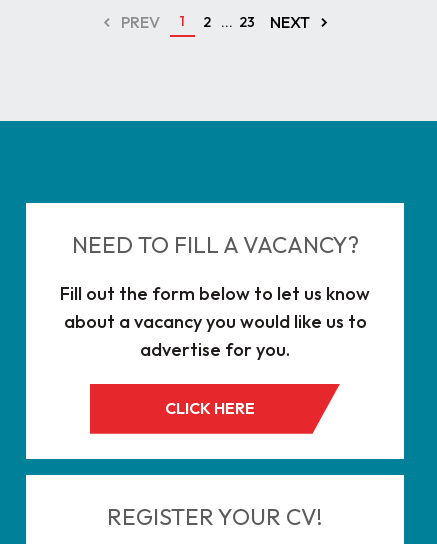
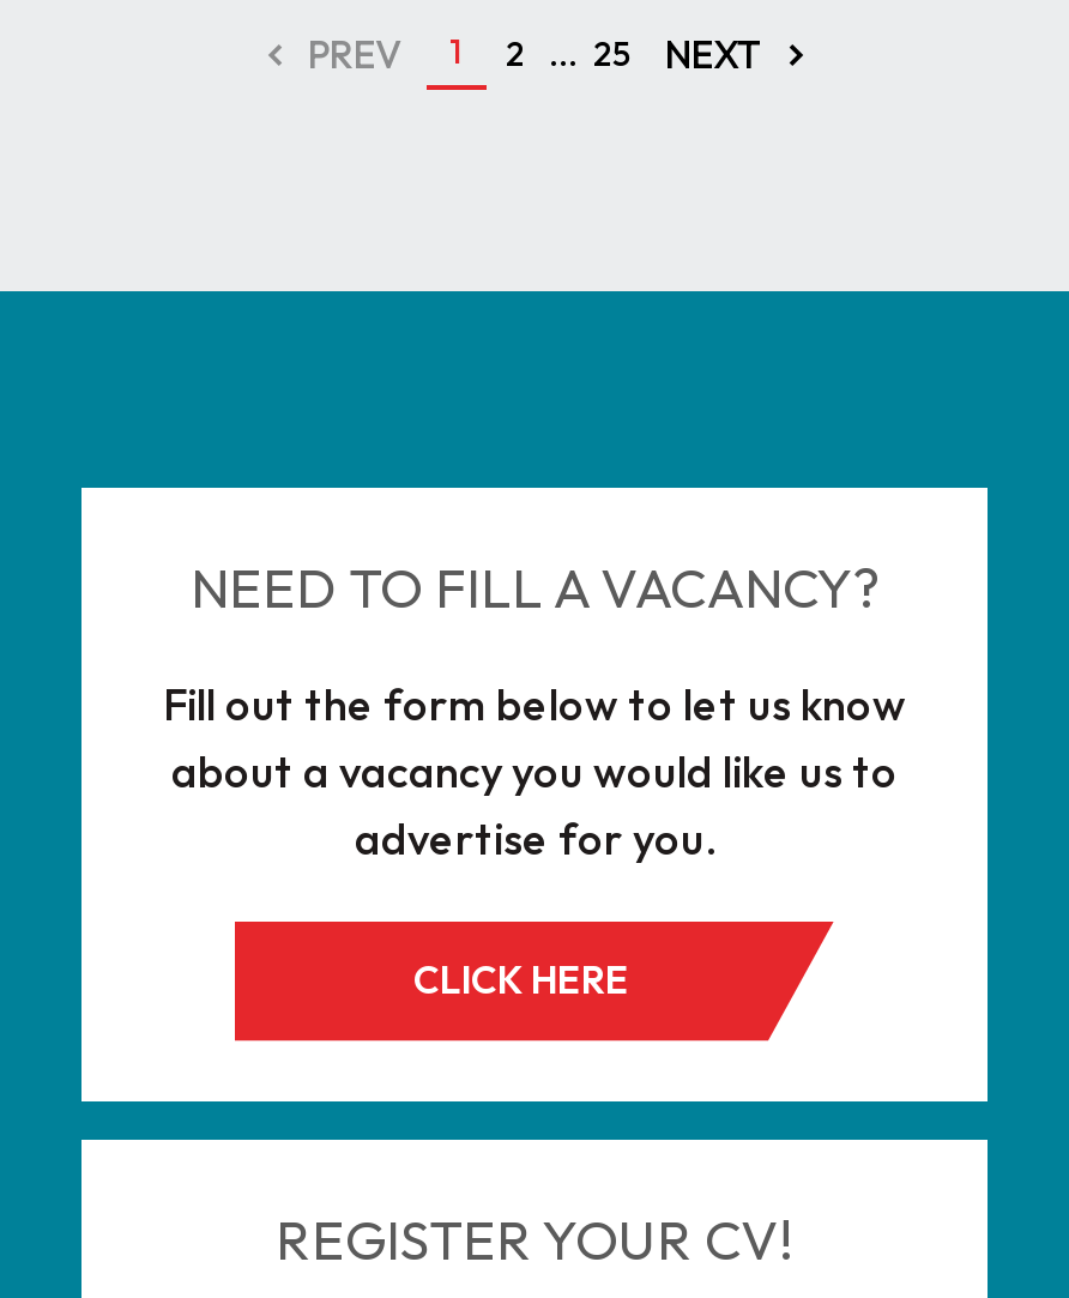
[120,12,309,32] PREV 1 2 ... 23 NEXT -> [308,30,761,78] PREV 1 2 ... 25 NEXT

